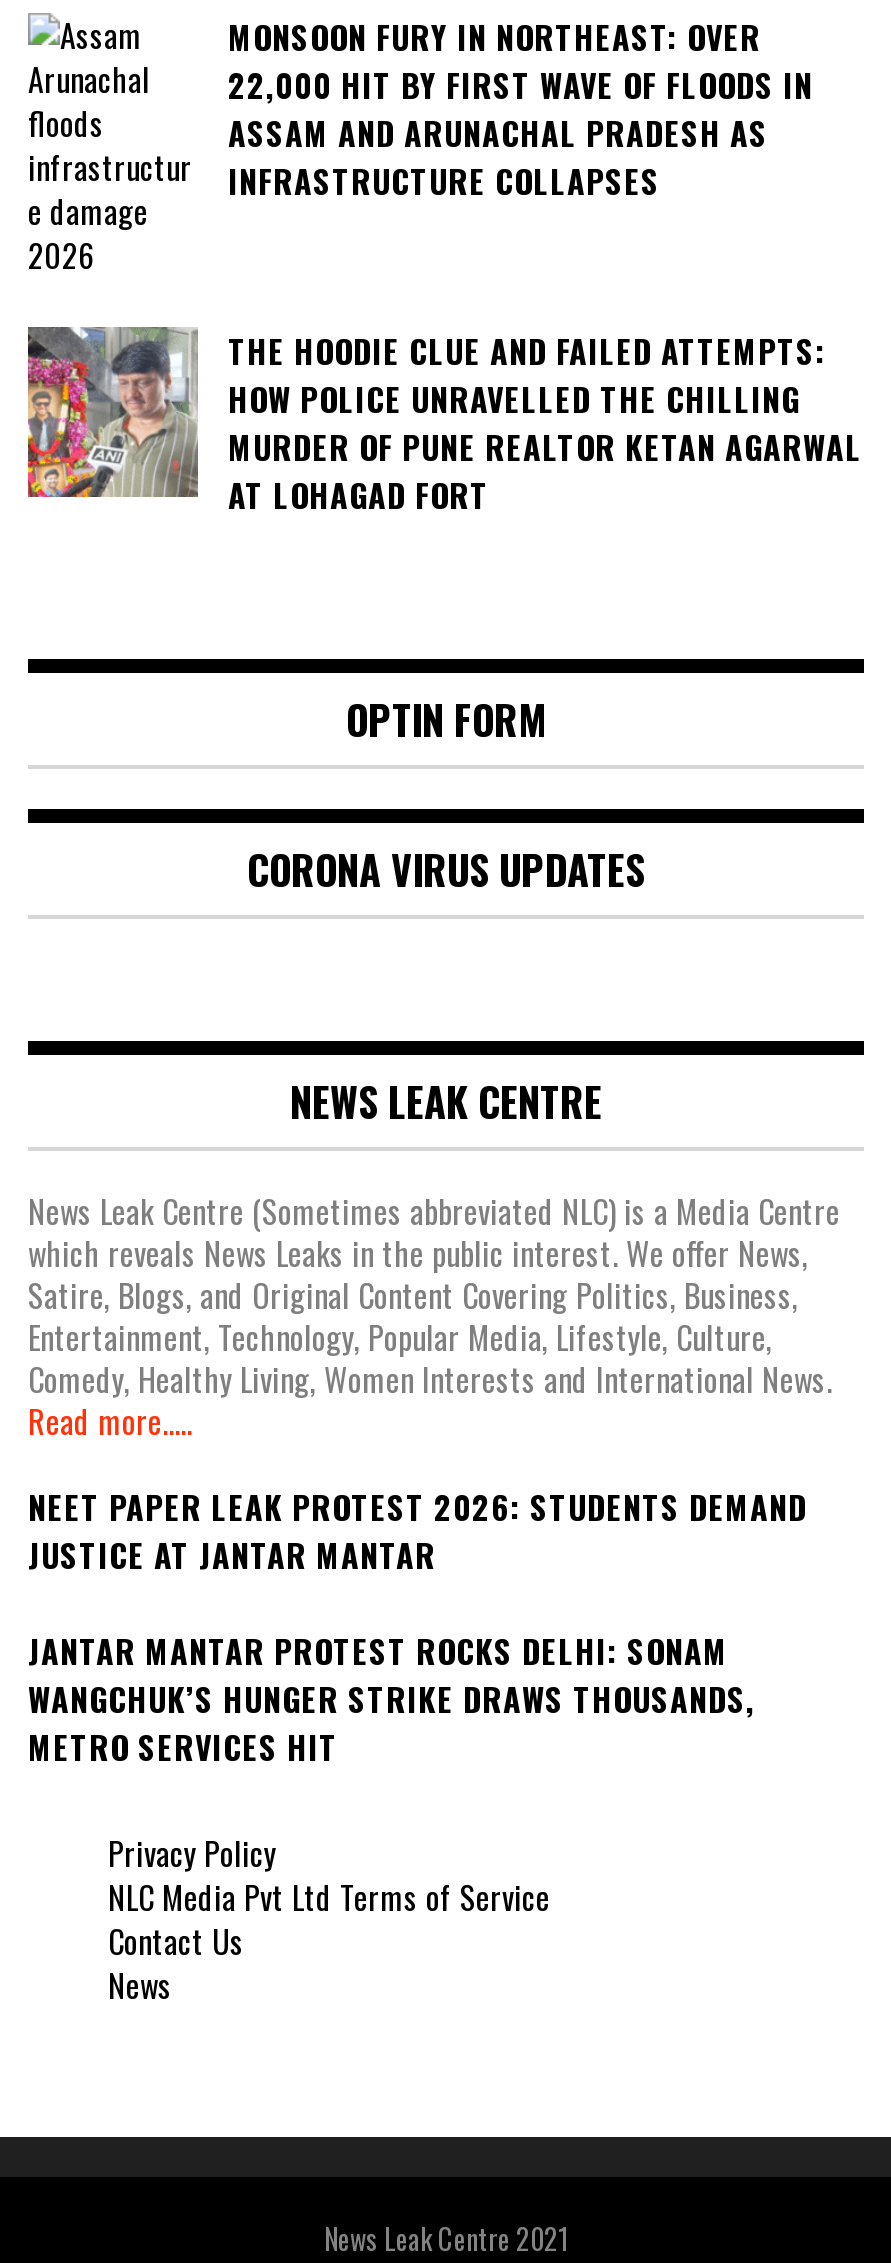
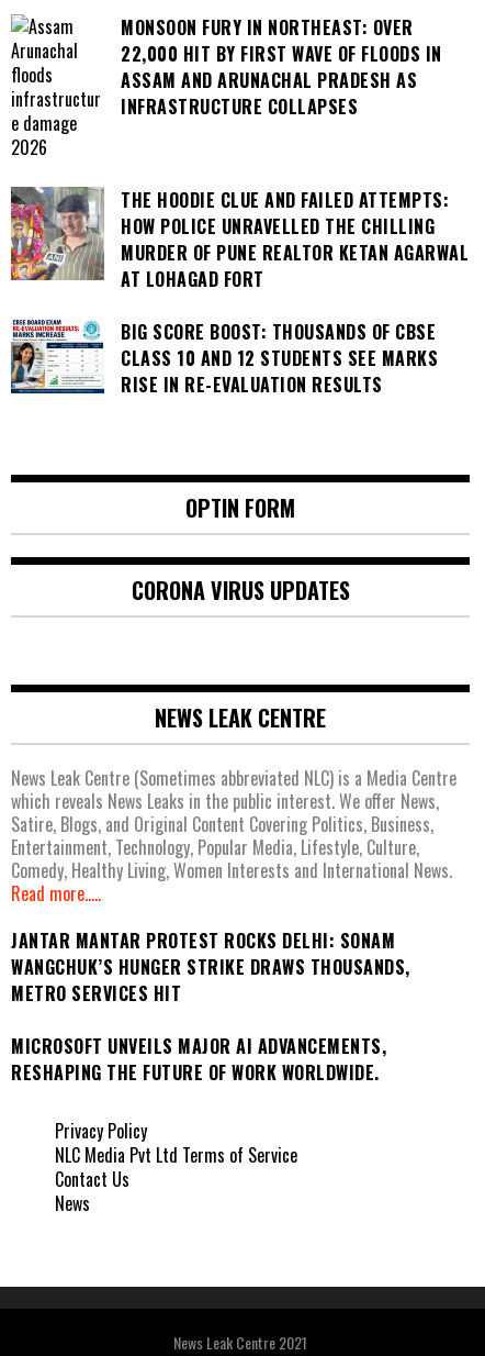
none -> [10,319,438,398] [image] | BIG SCORE BOOST: THOUSANDS OF CBSE | CLASS 10 AND 12 STUDENTS SEE MARKS | RISE IN RE-EVALUATION RESULTS
[28,1482,807,1578] NEET PAPER LEAK PROTEST 2026: STUDENTS DEMAND | JUSTICE AT JANTAR MANTAR -> none
none -> [11,1033,386,1086] MICROSOFT UNVEILS MAJOR AI ADVANCEMENTS, | RESHAPING THE FUTURE OF WORK WORLDWIDE.

